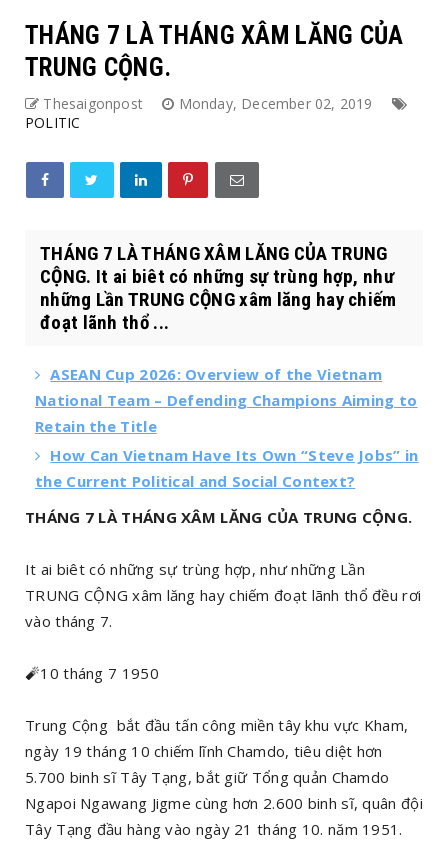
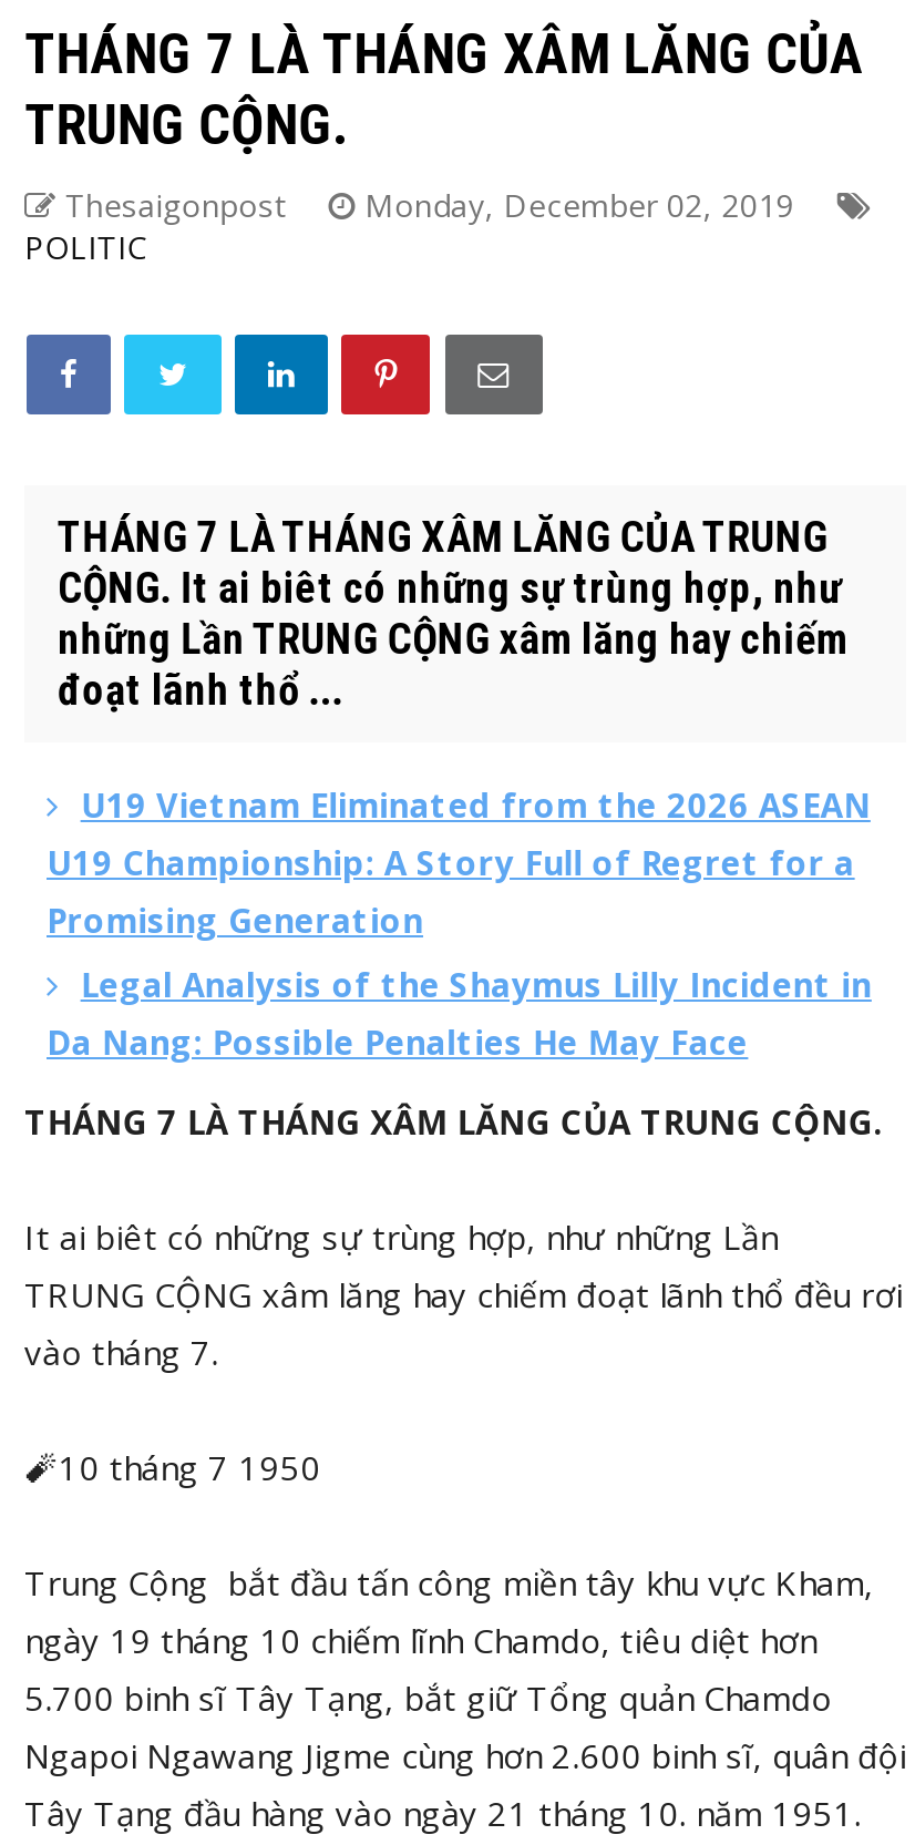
[35,364,418,491] ASEAN Cup 2026: Overview of the Vietnam | National Team – Defending Champions Aiming to | Retain the Title | How Can Vietnam Have Its Own “Steve Jobs” in | the Current Political and Social Context? -> [47,782,872,1064] U19 Vietnam Eliminated from the 2026 ASEAN | U19 Championship: A Story Full of Regret for a | Promising Generation | Legal Analysis of the Shaymus Lilly Incident in | Da Nang: Possible Penalties He May Face

